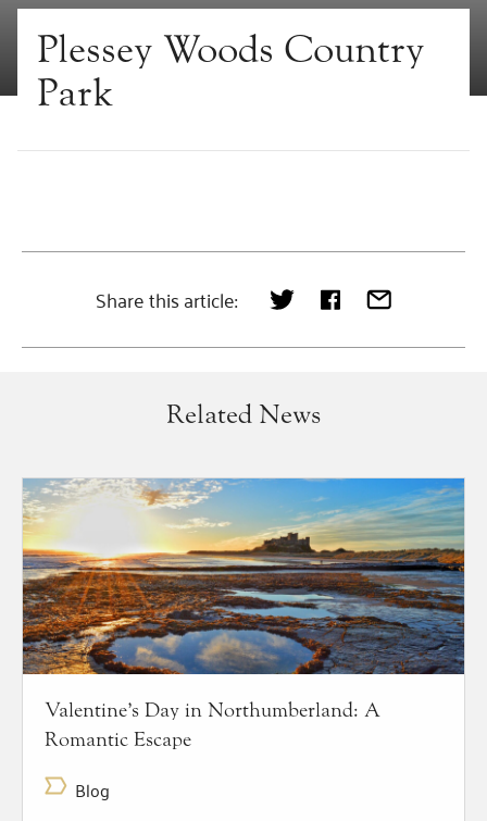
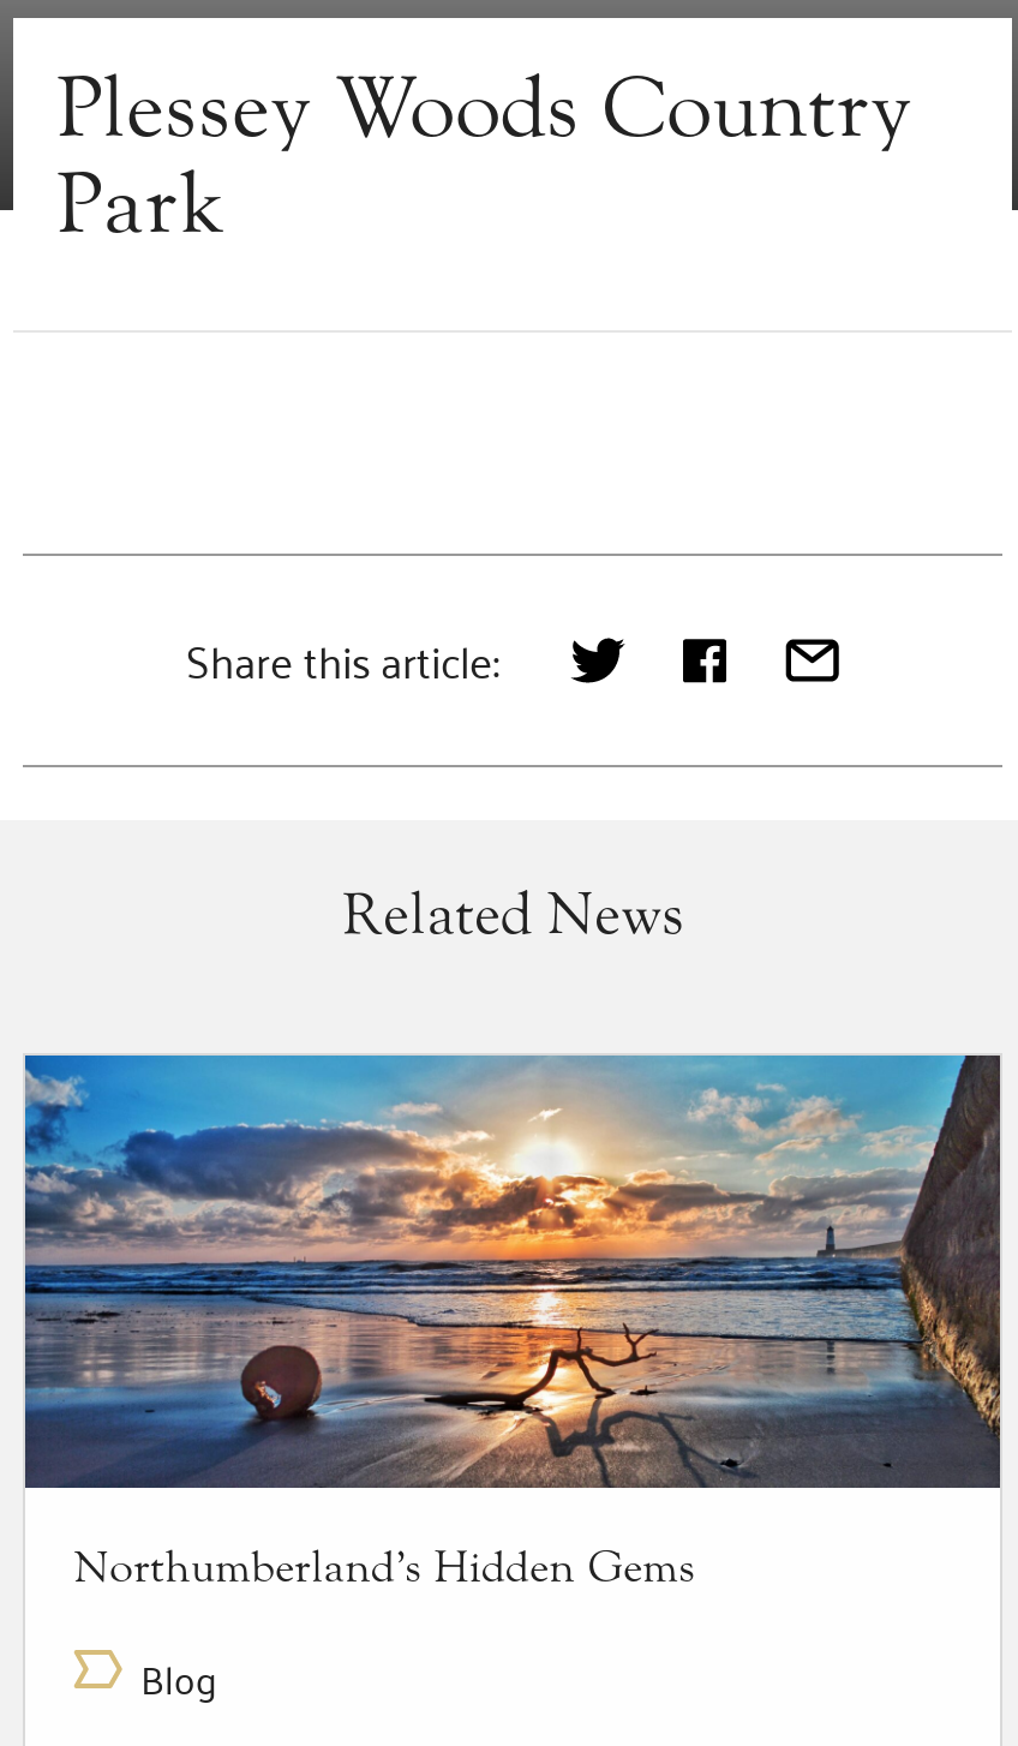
[22,477,465,752] [image] | Valentine’s Day in Northumberland: A | Romantic Escape -> [23,1053,1002,1594] [image] | Northumberland’s Hidden Gems

